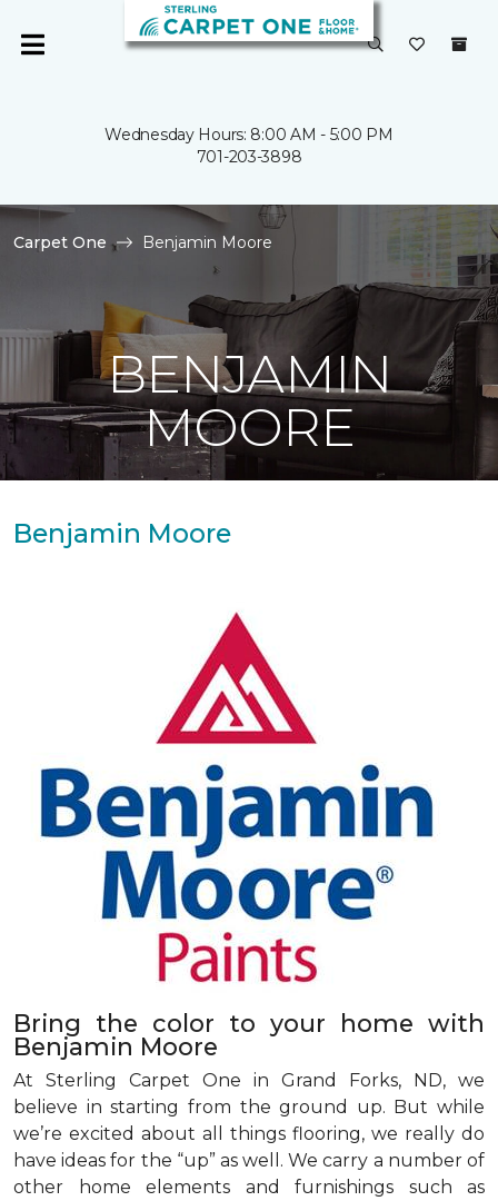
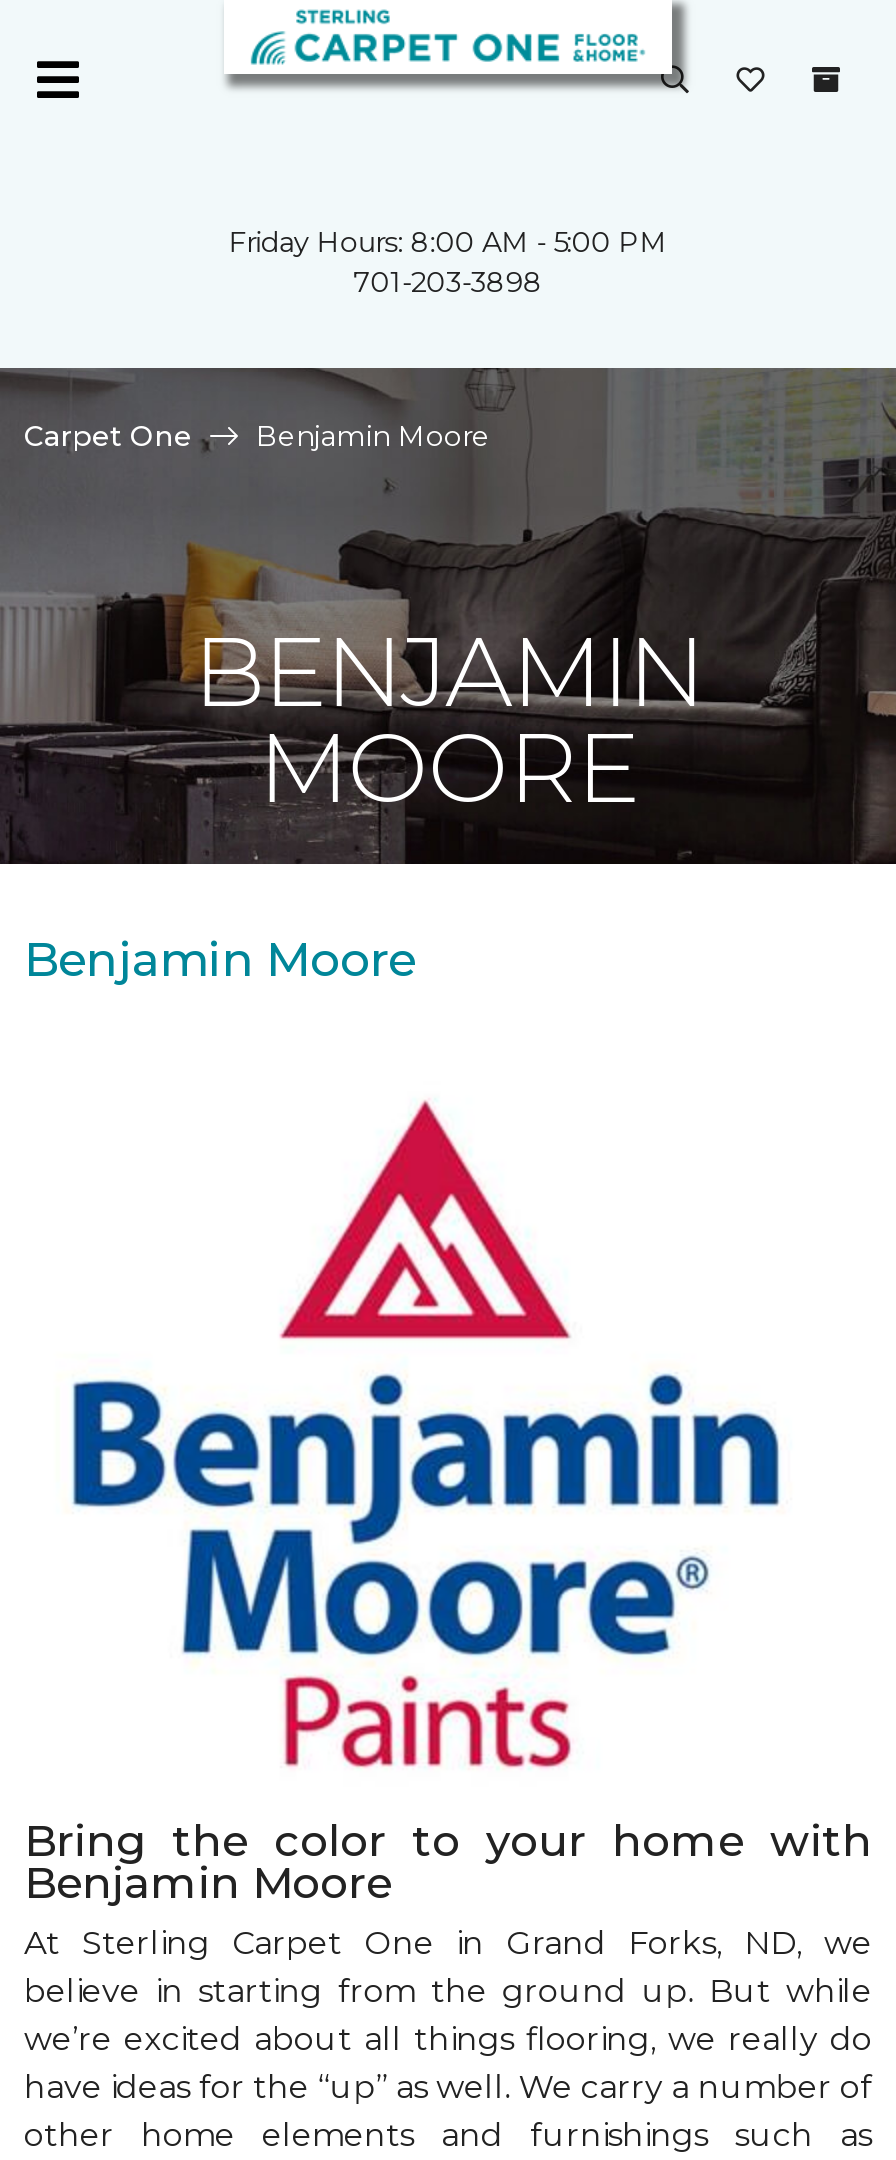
[105,125,393,145] Wednesday Hours: 8:00 AM - 5:00 PM -> [229,224,667,260] Friday Hours: 8:00 AM - 5:00 PM

